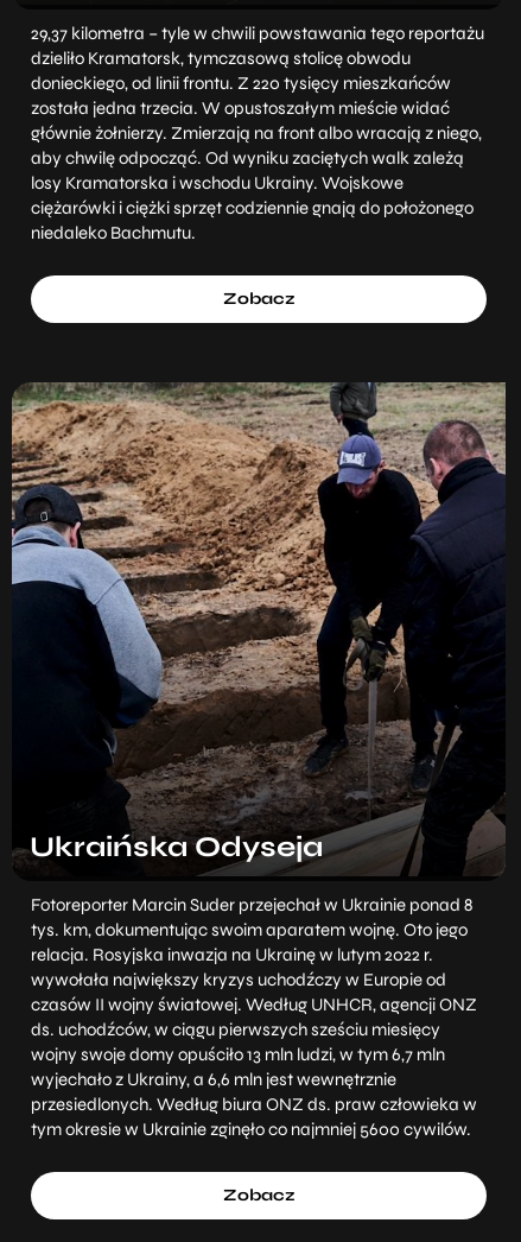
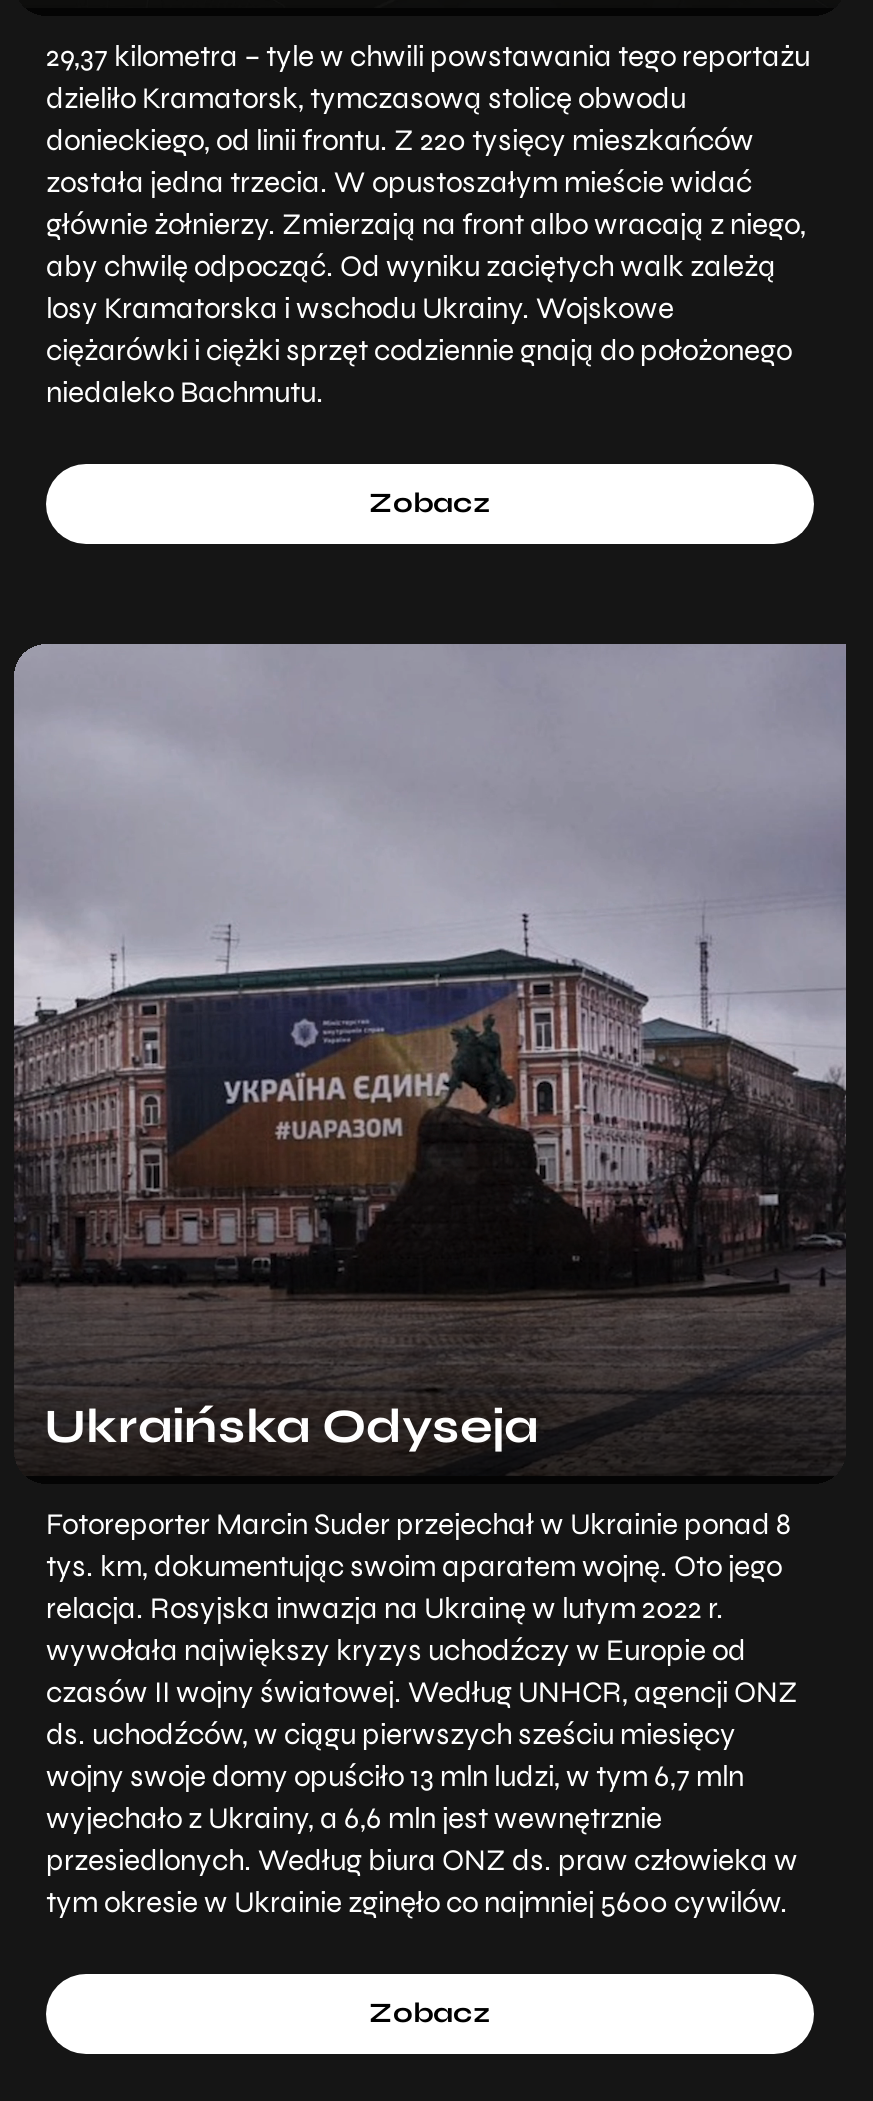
[12,382,506,874] [image] -> [12,642,848,1474] [image]

